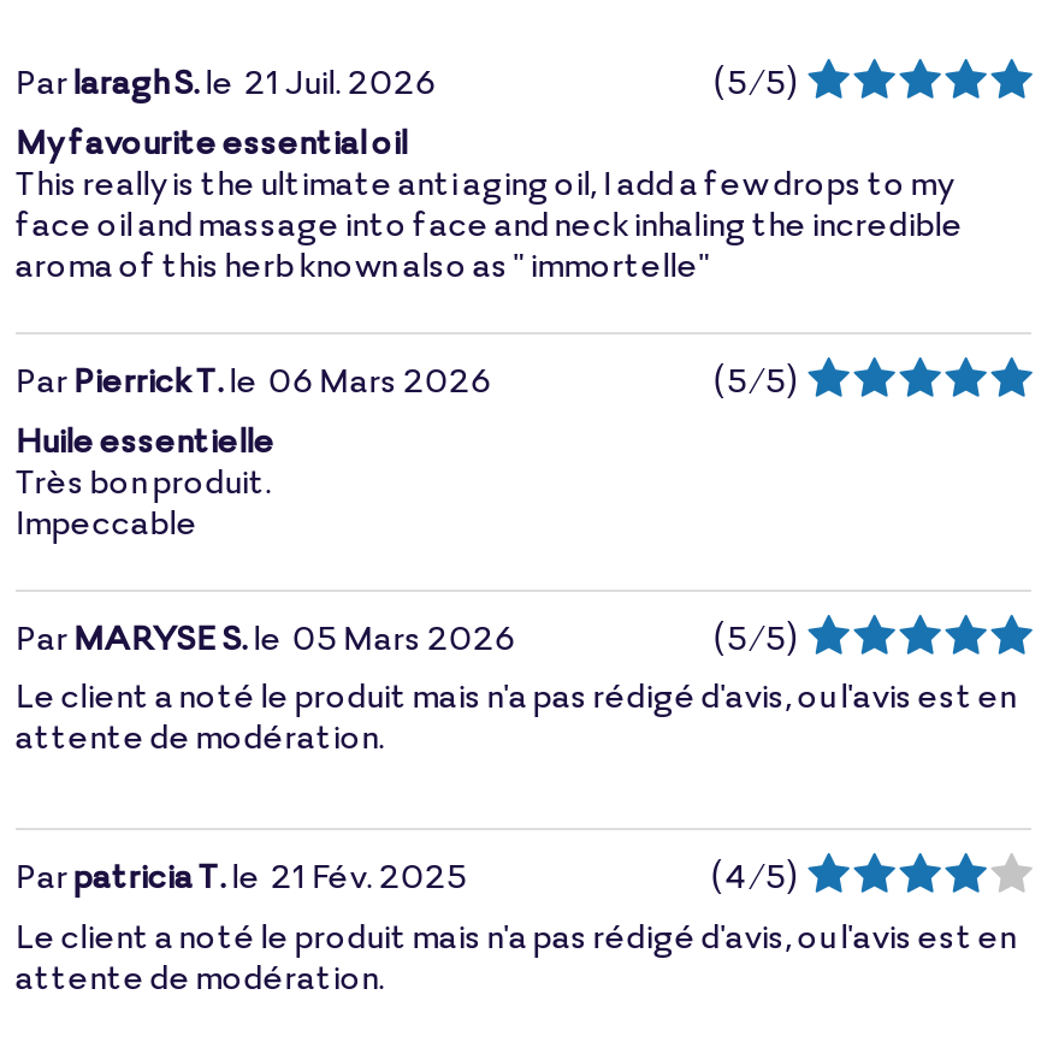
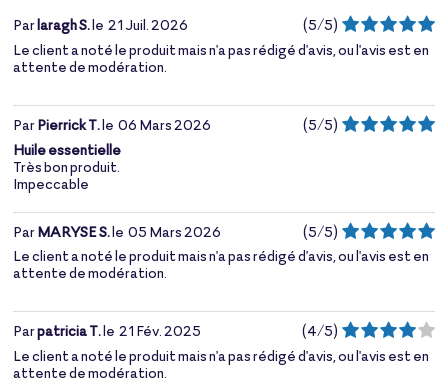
[15,117,963,286] My favourite essential oil | This really is the ultimate anti aging oil, I add a few drops to my | face oil and massage into face and neck inhaling the incredible | aroma of this herb known also as " immortelle" -> [13,40,429,76] Le client a noté le produit mais n'a pas rédigé d'avis, ou l'avis est en | attente de modération.

